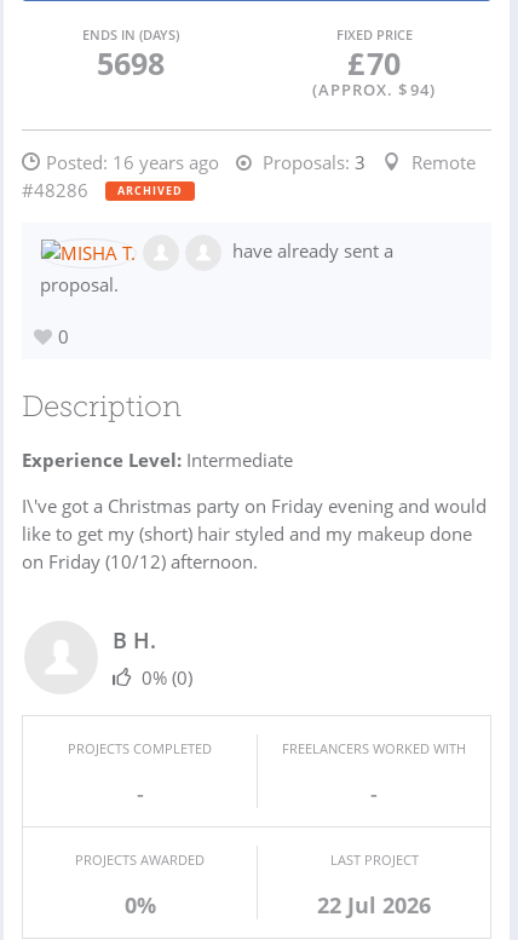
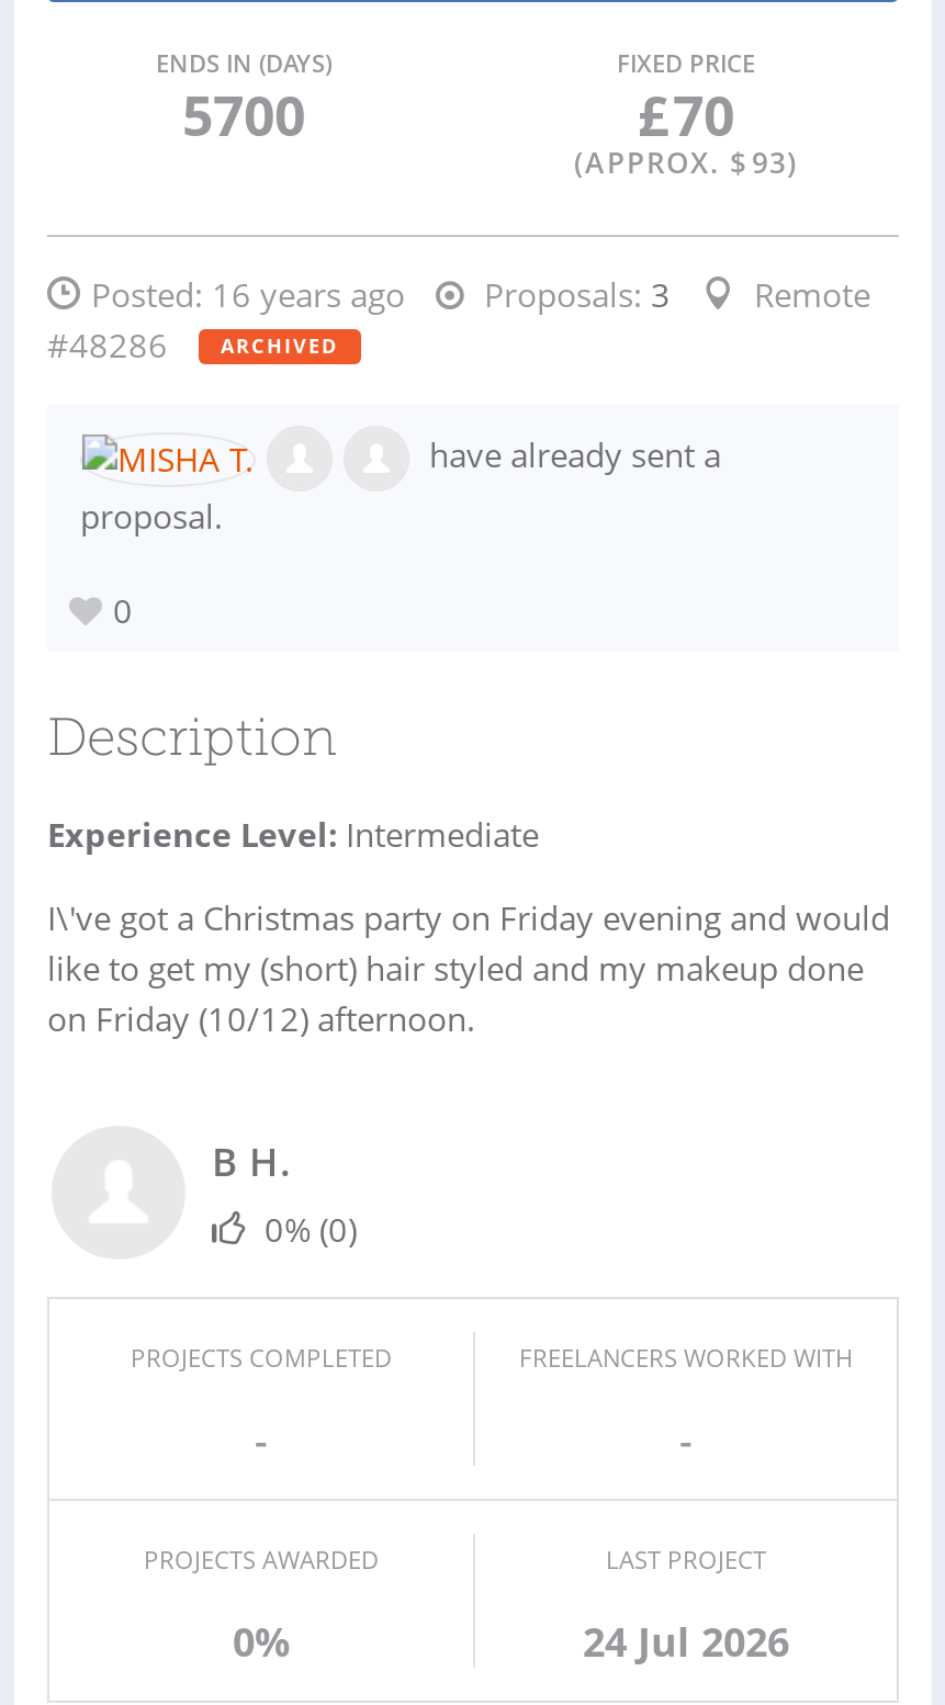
[96,42,164,83] 5698 -> [182,77,305,151] 5700
[312,79,436,100] (APPROX. $ 94) -> [574,143,798,182] (APPROX. $ 93)
[317,890,431,919] 22 Jul 2026 -> [583,1615,789,1668] 24 Jul 2026

